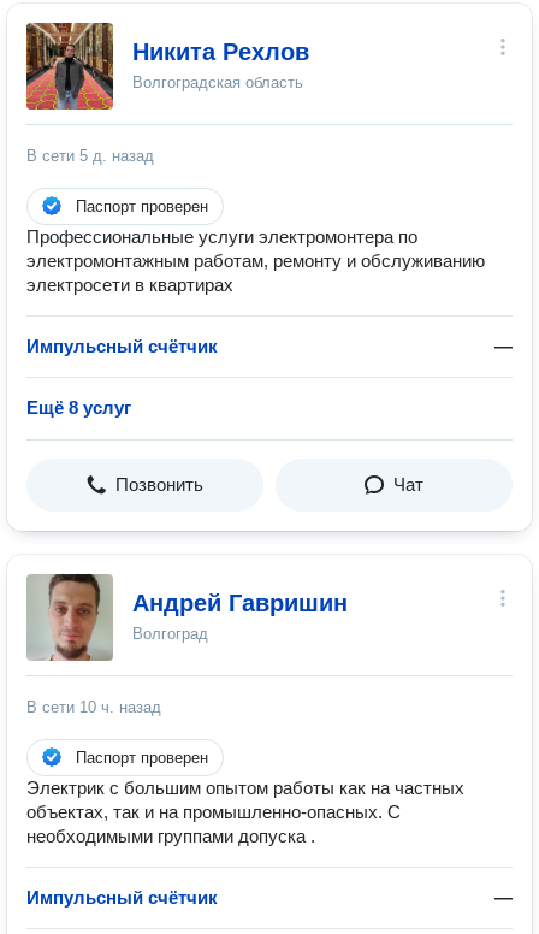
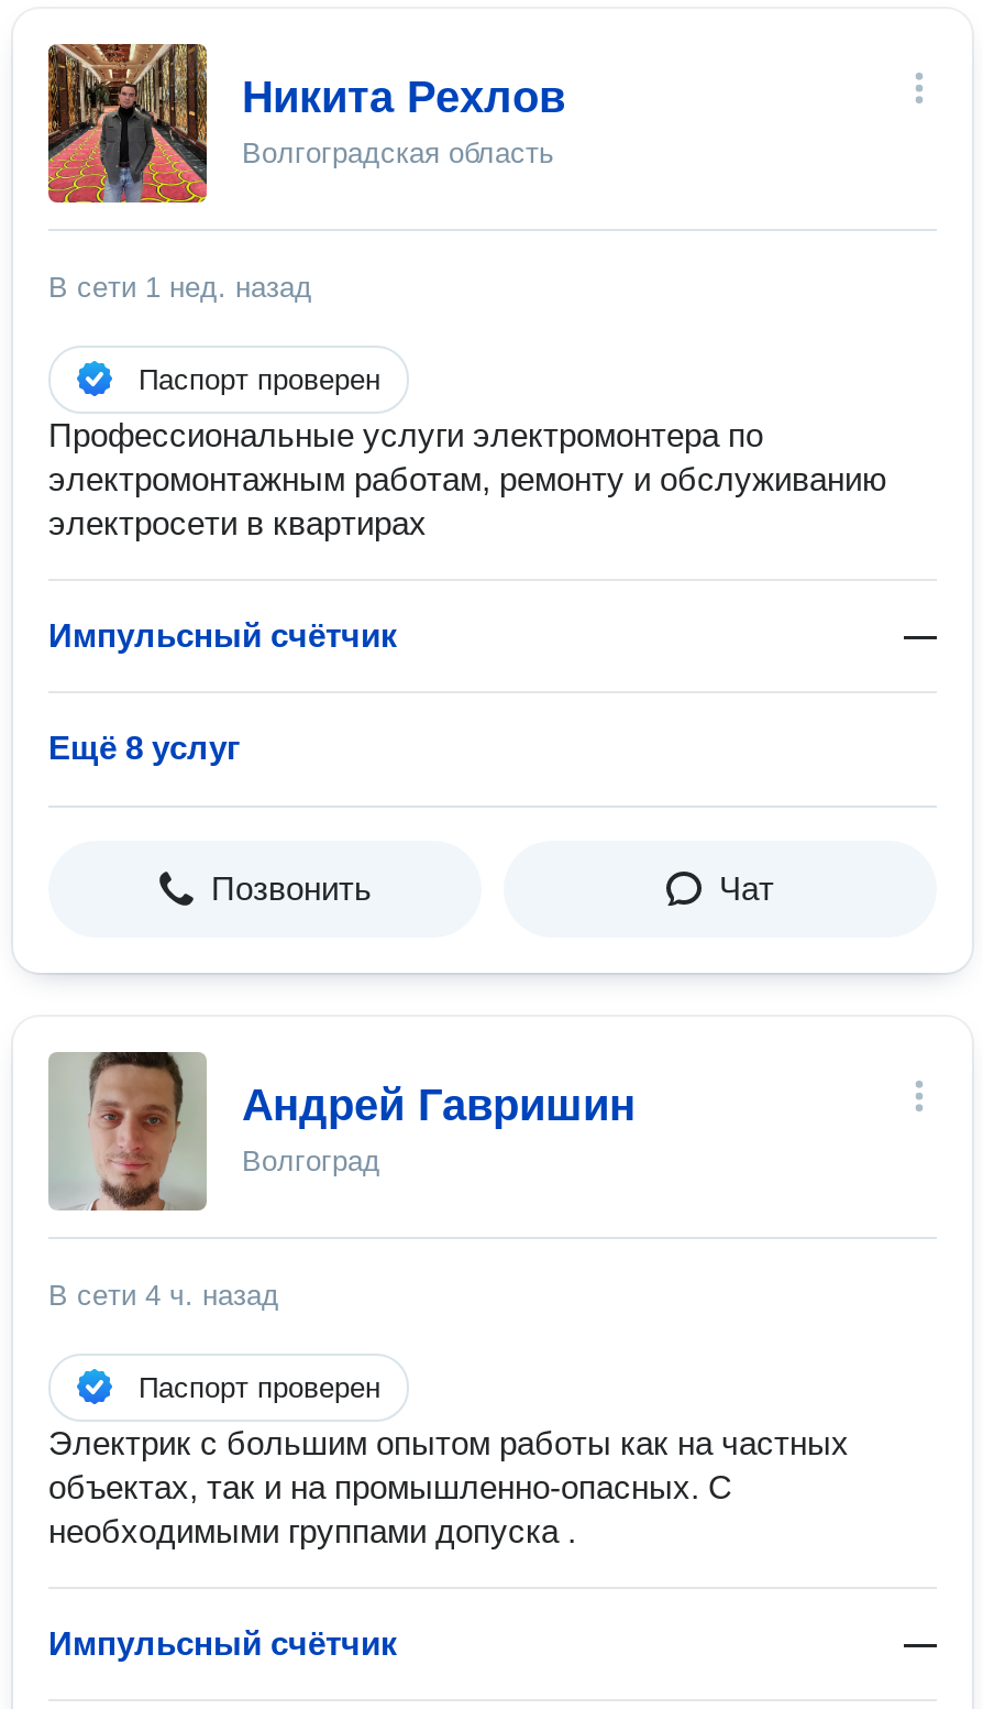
[26,147,154,165] В сети 5 д. назад -> [48,271,312,304] В сети 1 нед. назад
[26,698,161,716] В сети 10 ч. назад -> [48,1279,279,1312] В сети 4 ч. назад

